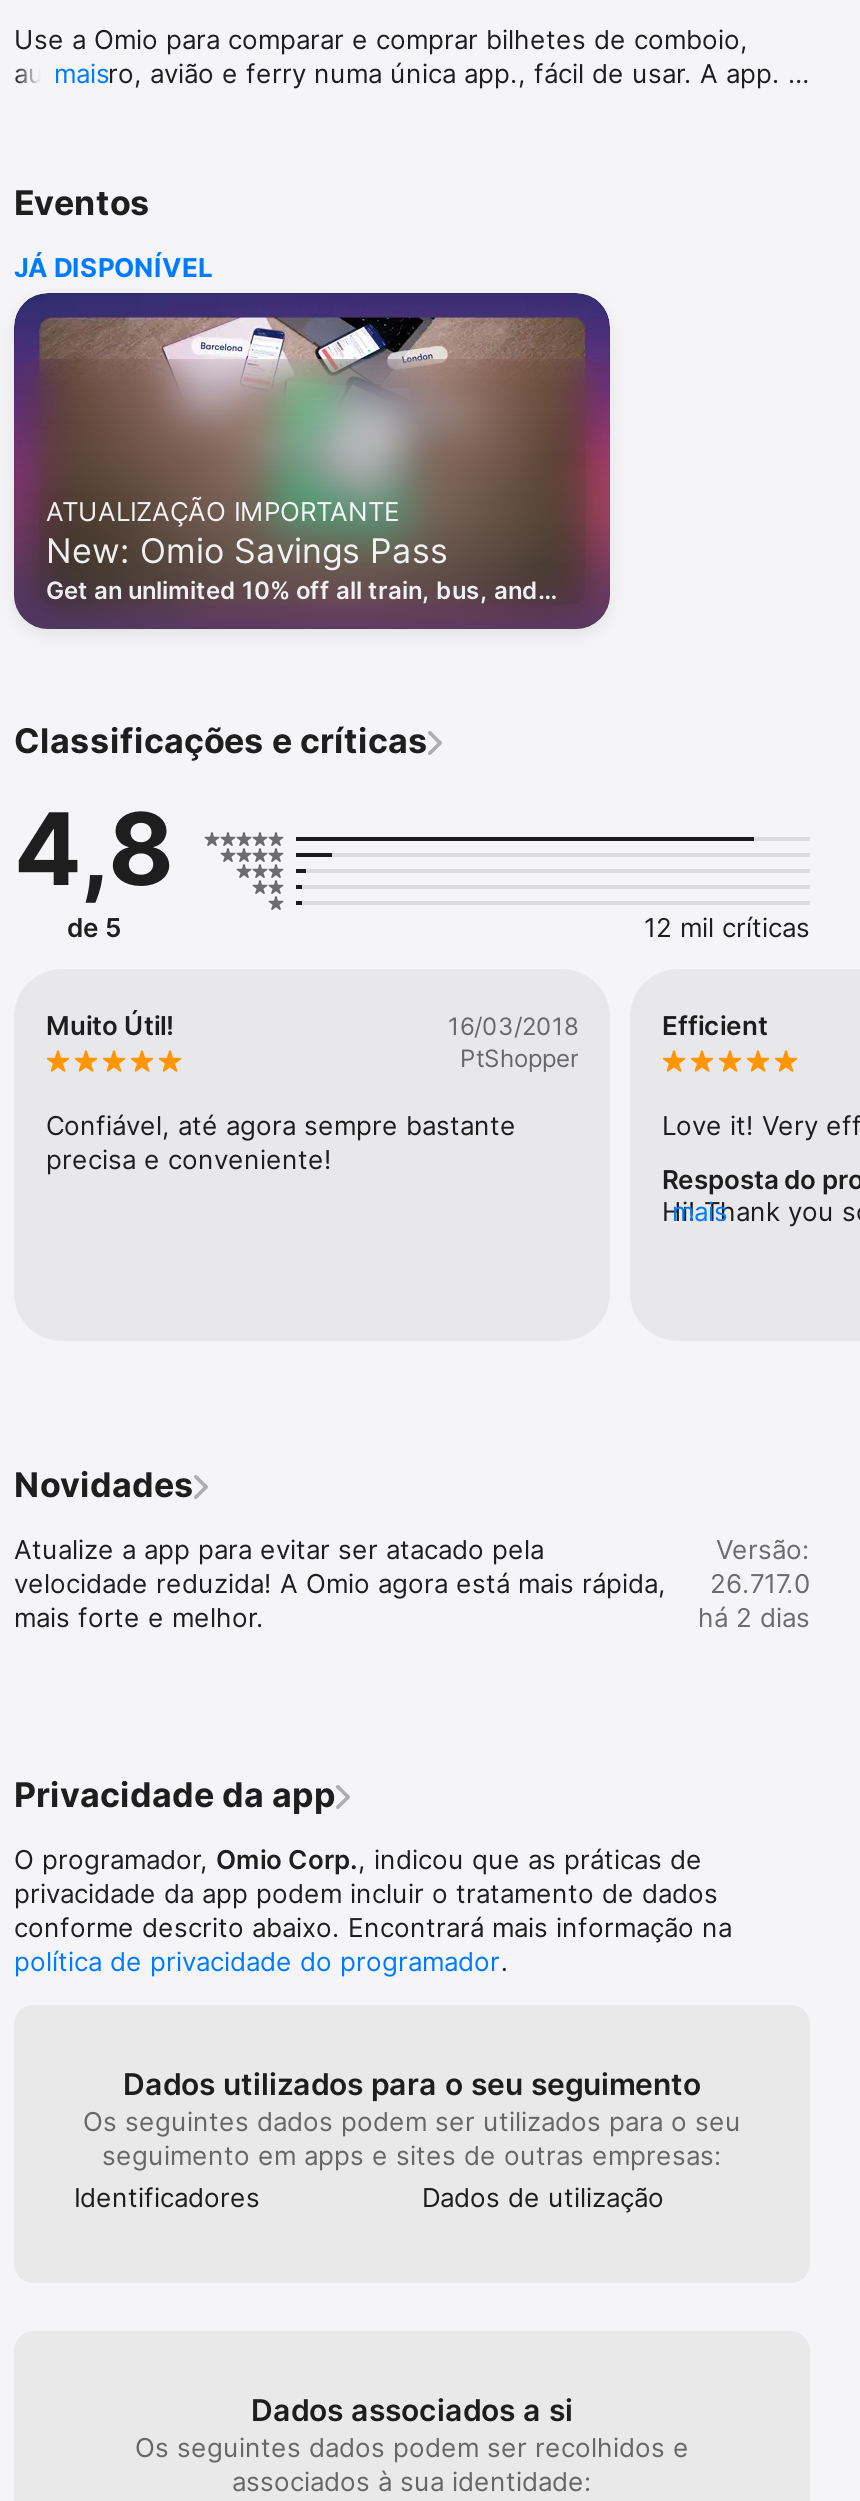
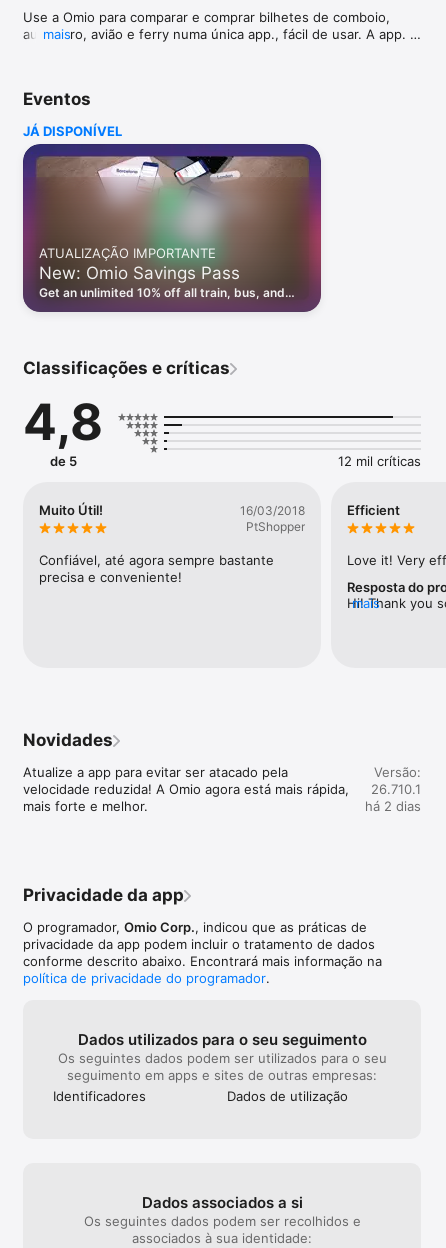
[710,1567,810,1599] 26.717.0 -> [371,781,421,797] 26.710.1

